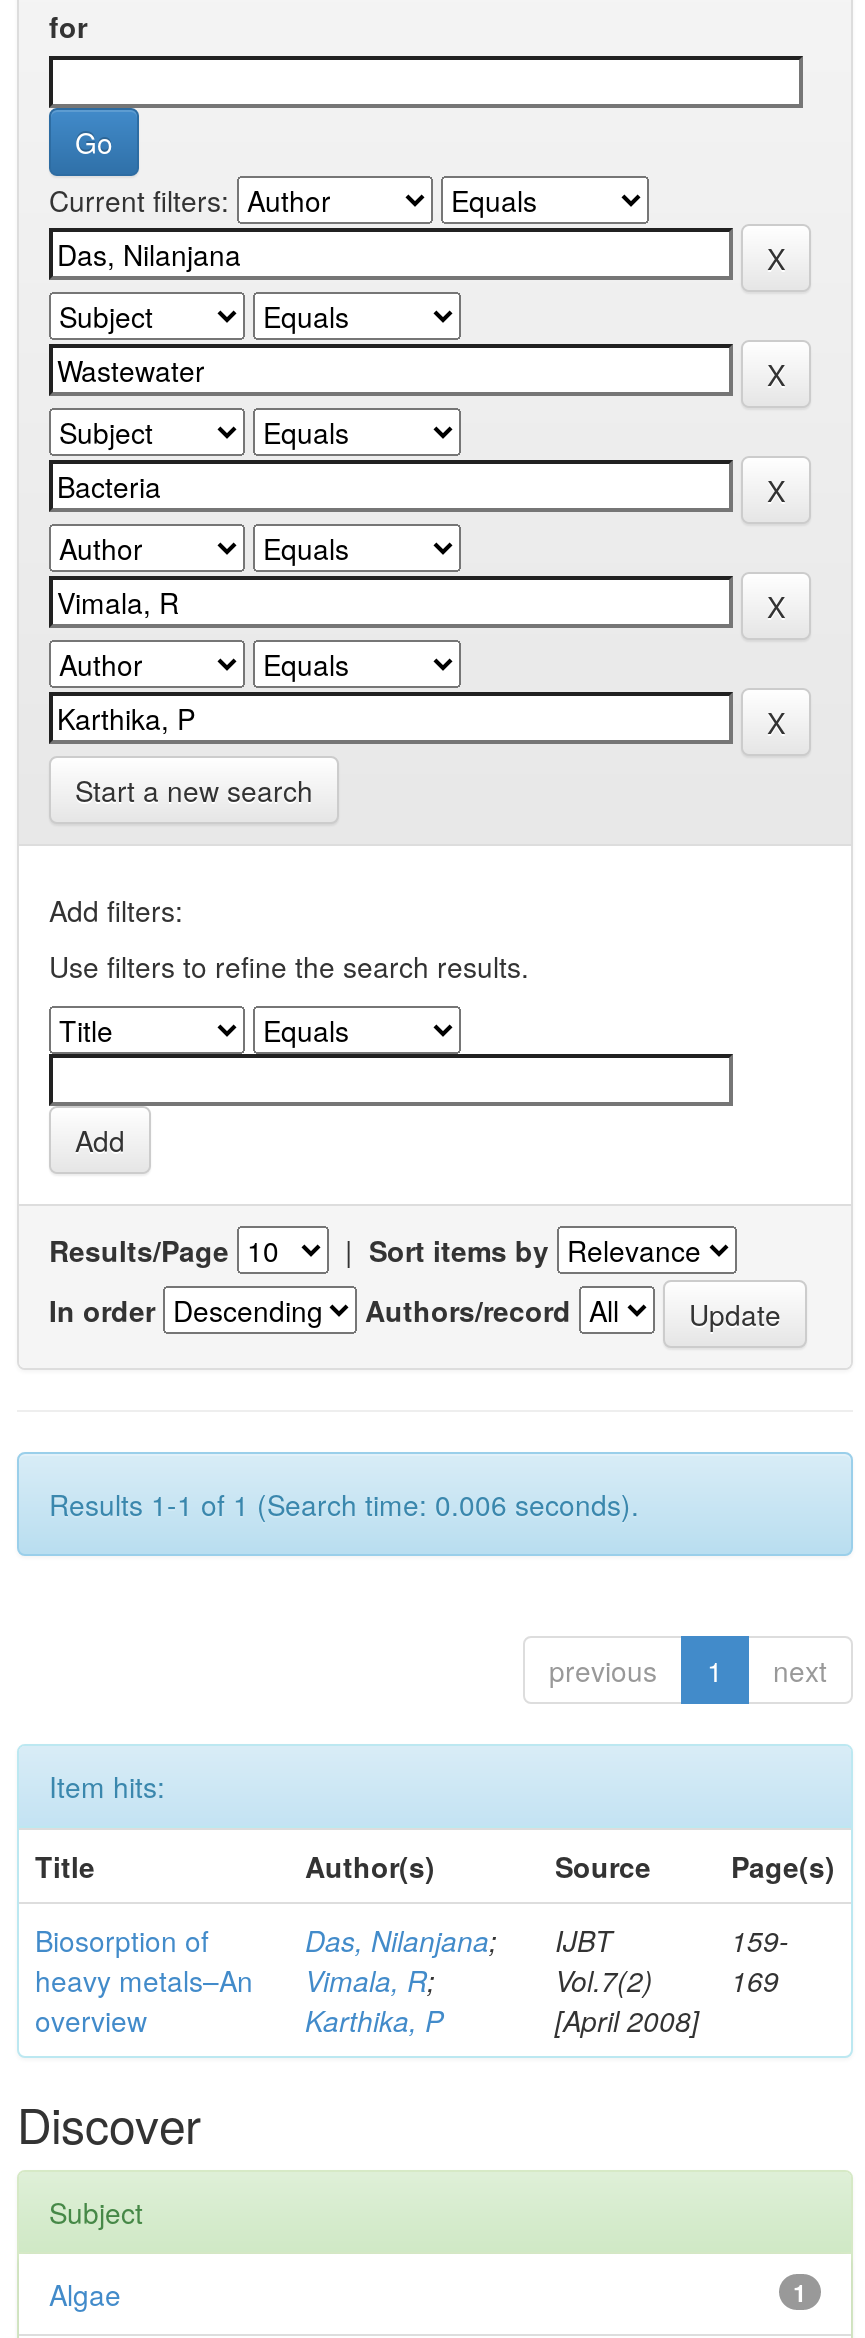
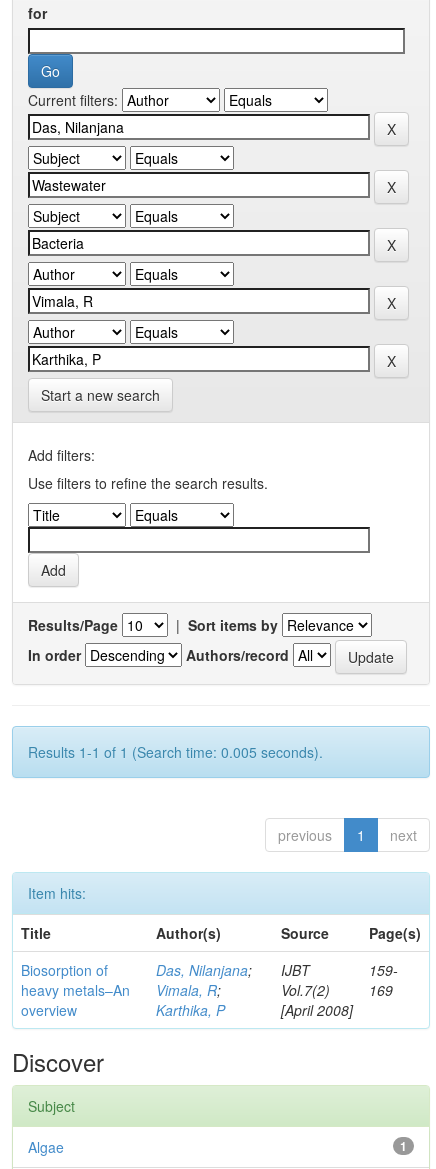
[49,1484,639,1524] Results 1-1 of 1 (Search time: 0.006 seconds). -> [28,742,323,762] Results 1-1 of 1 (Search time: 0.005 seconds).

